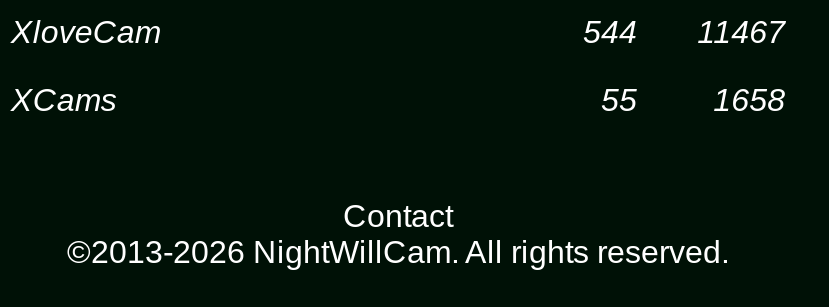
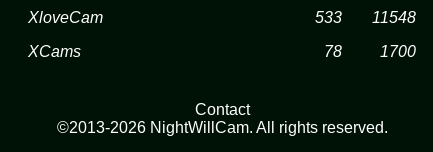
[583,15,637,49] 544 -> [314,9,341,26] 533
[697,15,785,49] 11467 -> [372,9,416,26] 11548
[601,83,637,117] 55 -> [323,43,341,60] 78
[713,83,785,117] 1658 -> [380,43,416,60] 1700

